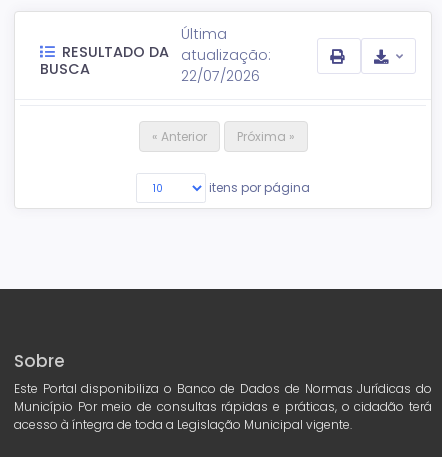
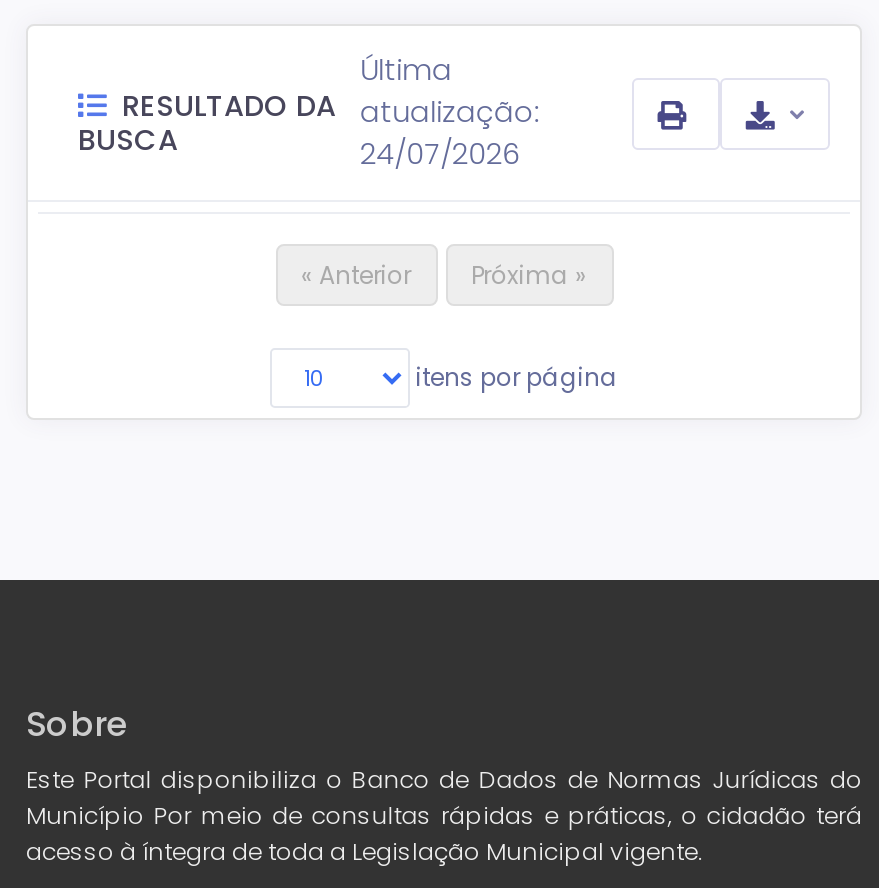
[181,66,260,86] 22/07/2026 -> [360,135,520,175] 24/07/2026

